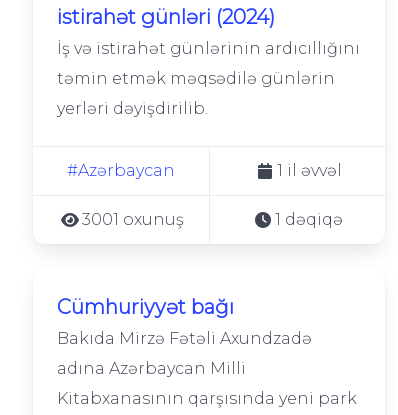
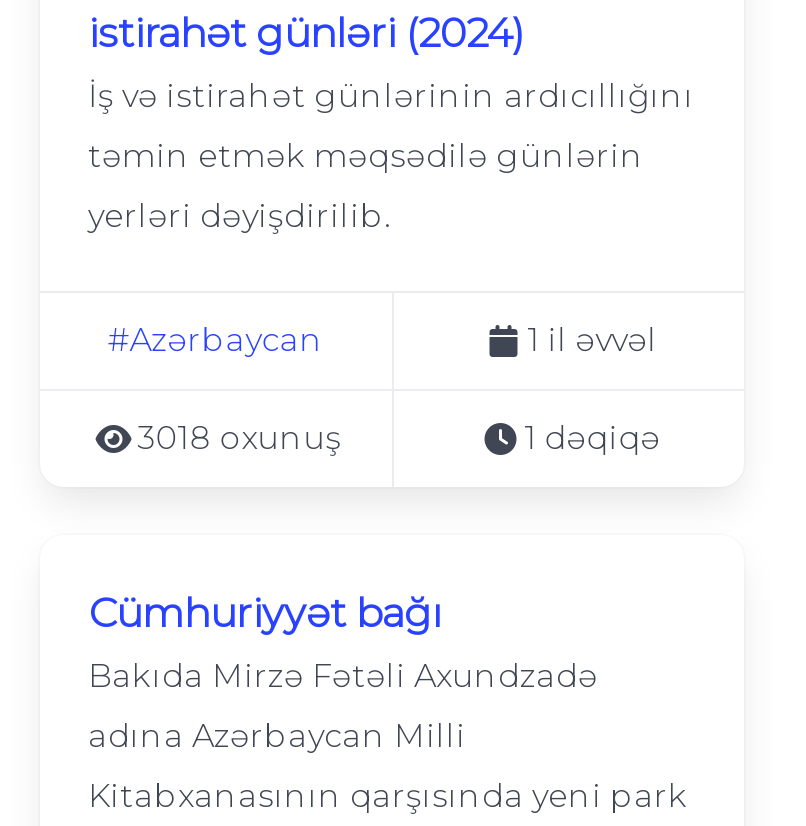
[82,210,184,229] 3001 oxunuş -> [138,419,342,457] 3018 oxunuş

